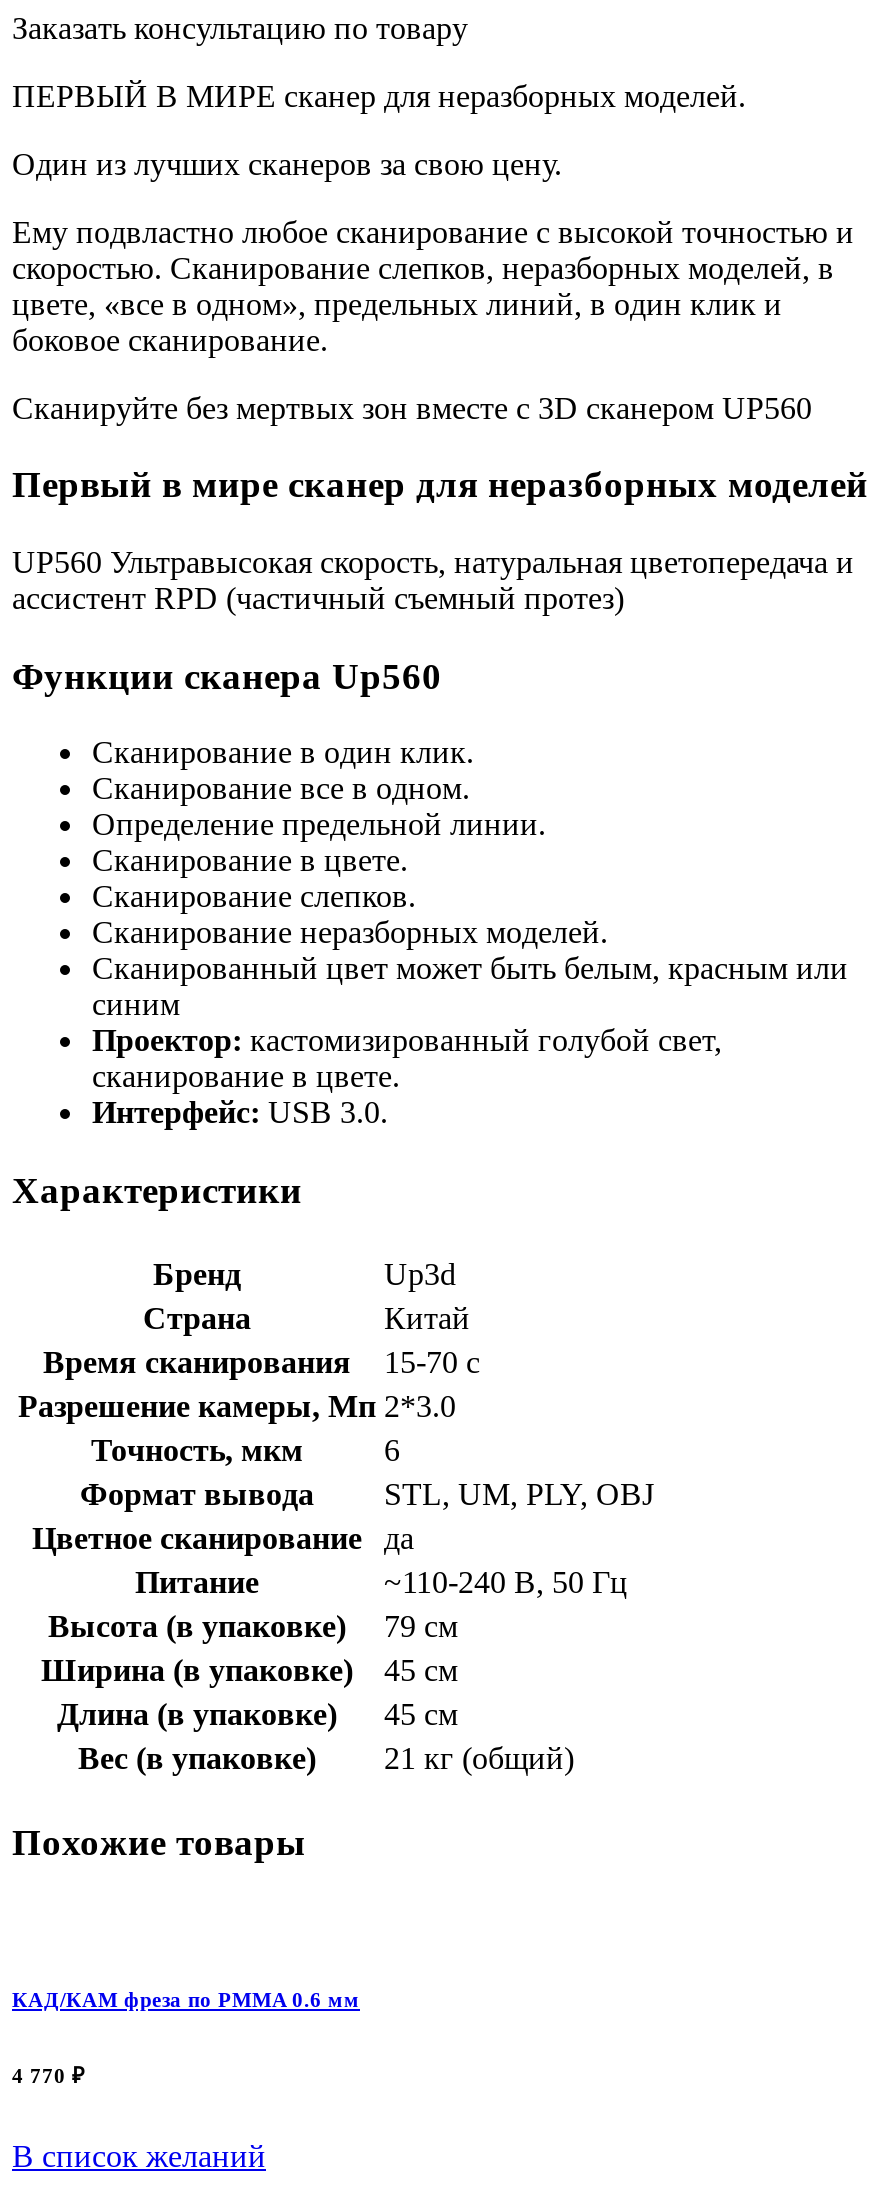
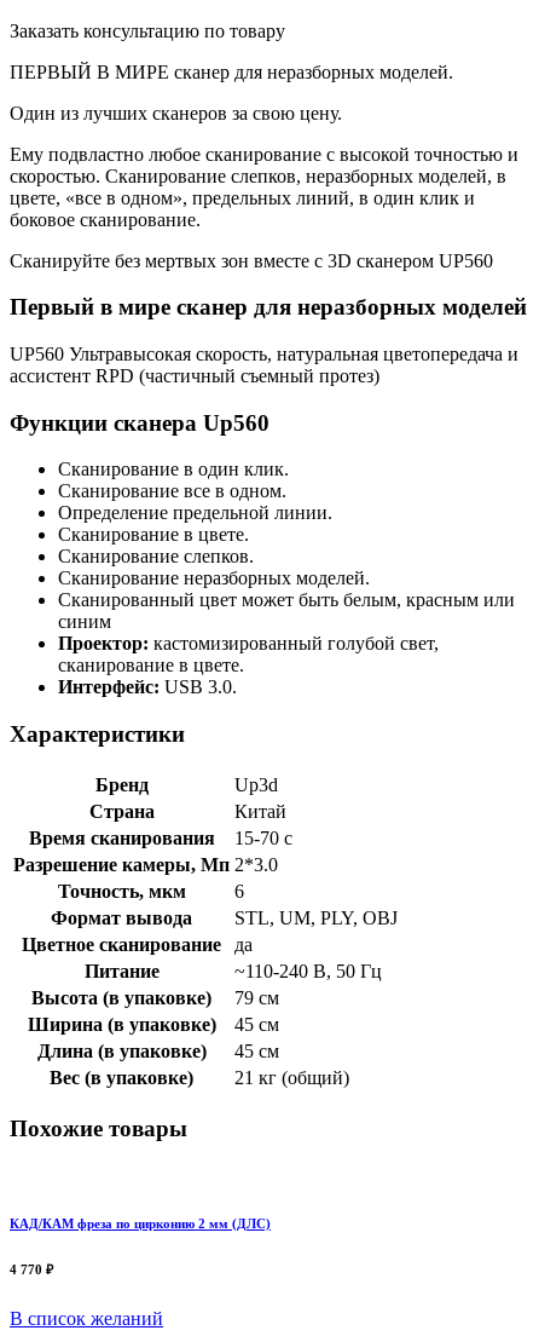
[12,1987,360,2011] КАД/КАМ фреза по PMMA 0.6 мм -> [10,1216,271,1231] КАД/КАМ фреза по цирконию 2 мм (ДЛC)

